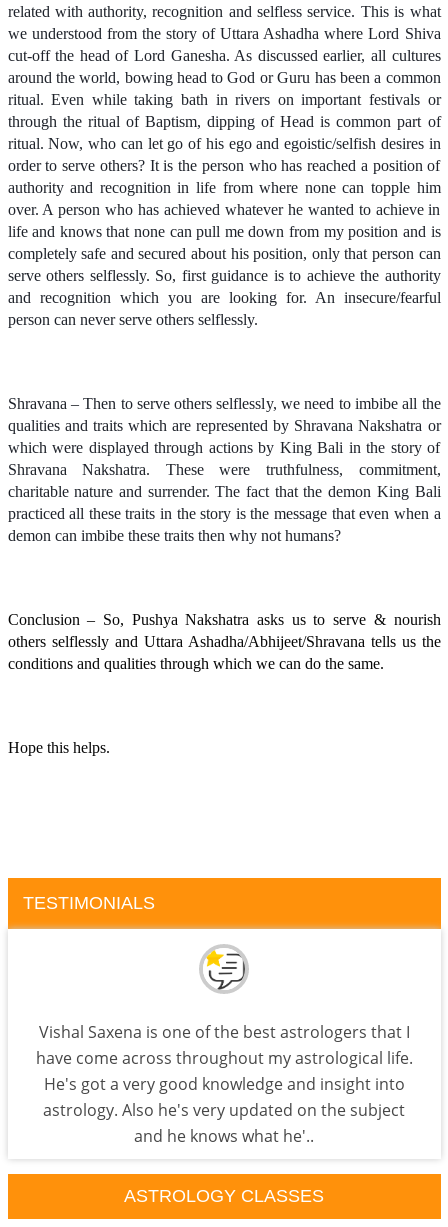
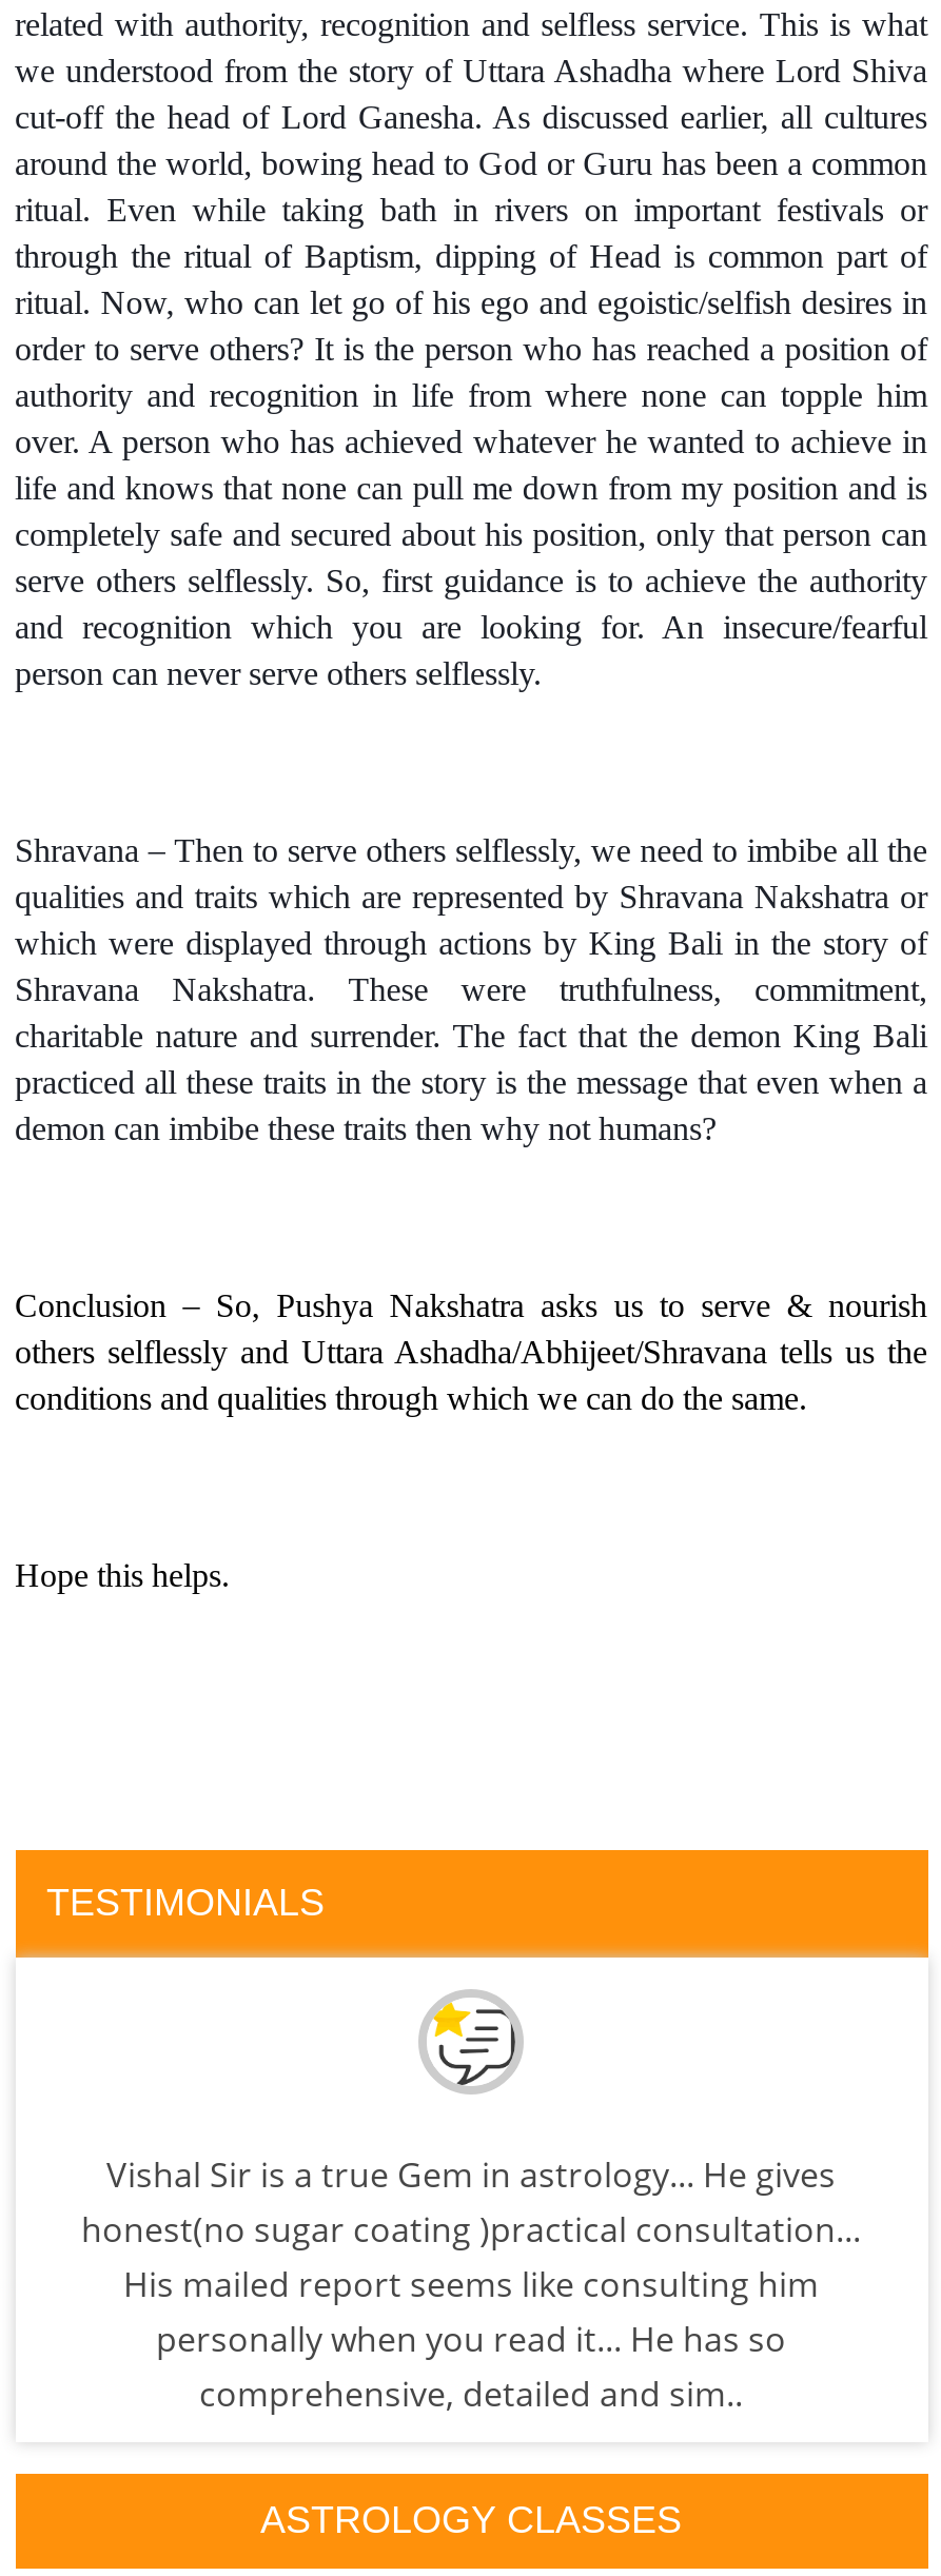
[35,1021,412,1147] Vishal Saxena is one of the best astrologers that I | have come across throughout my astrological life. | He's got a very good knowledge and insight into | astrology. Also he's very updated on the subject | and he knows what he'.. -> [81,2151,861,2417] Vishal Sir is a true Gem in astrology... He gives | honest(no sugar coating )practical consultation... | His mailed report seems like consulting him | personally when you read it... He has so | comprehensive, detailed and sim..

